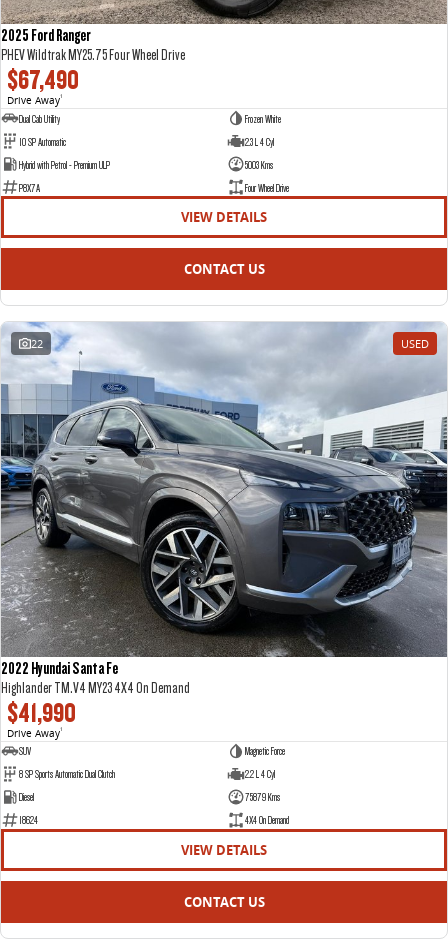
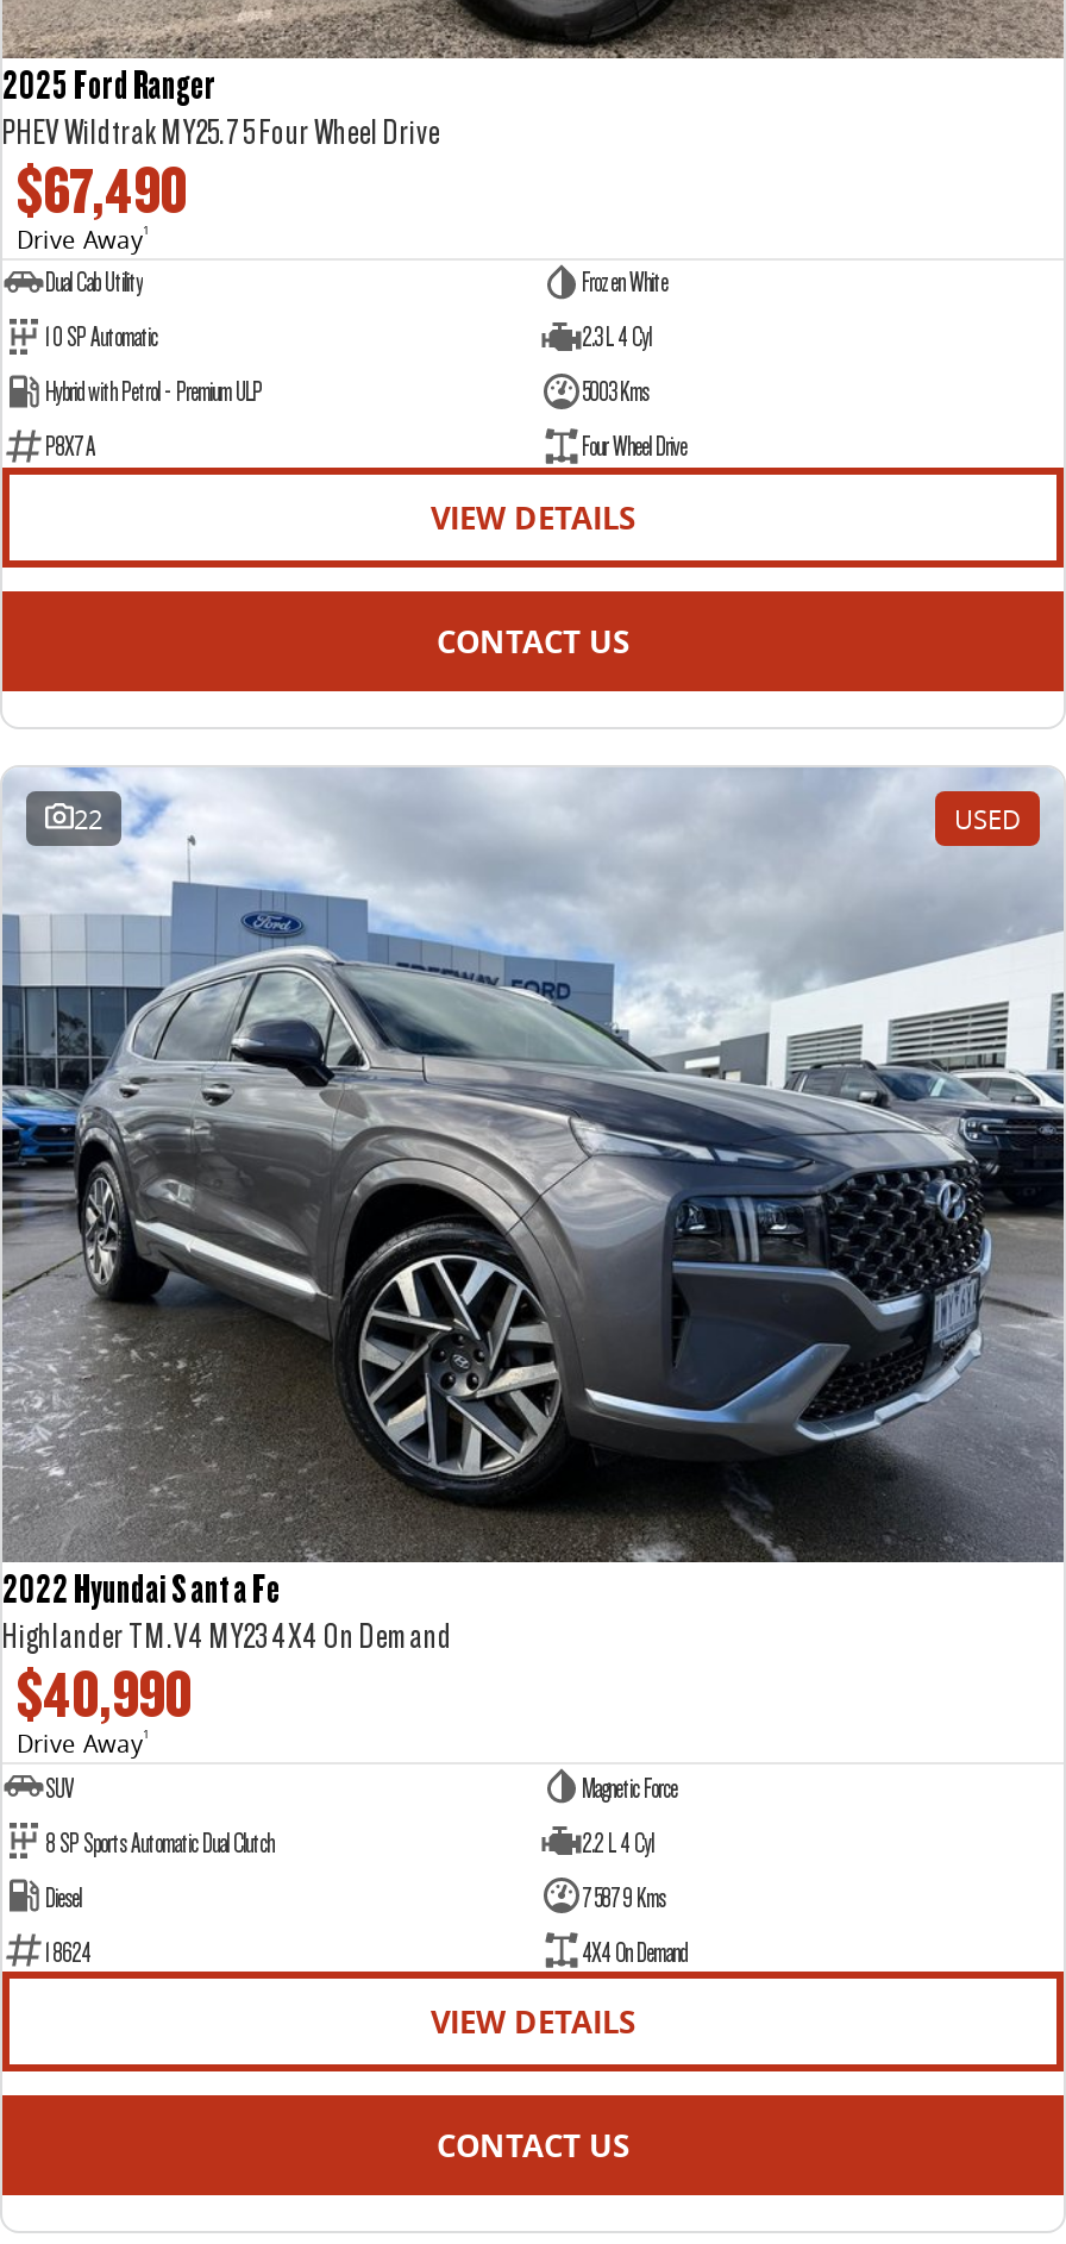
[7,694,76,728] $41,990 -> [17,1653,193,1734] $40,990

